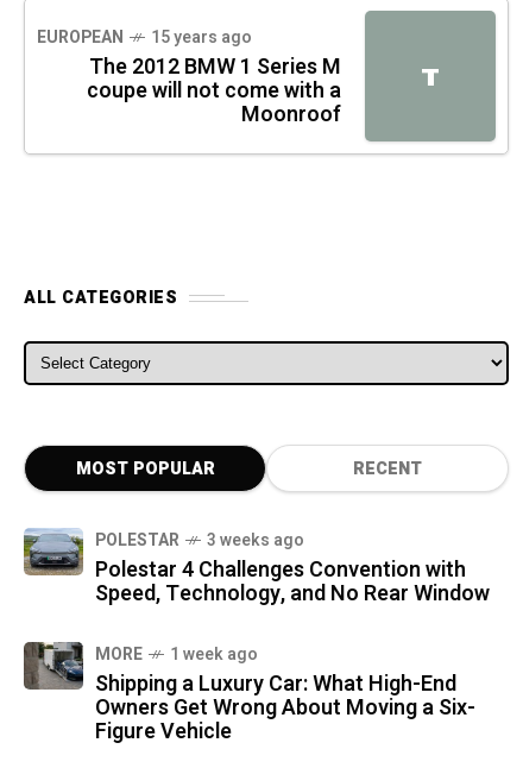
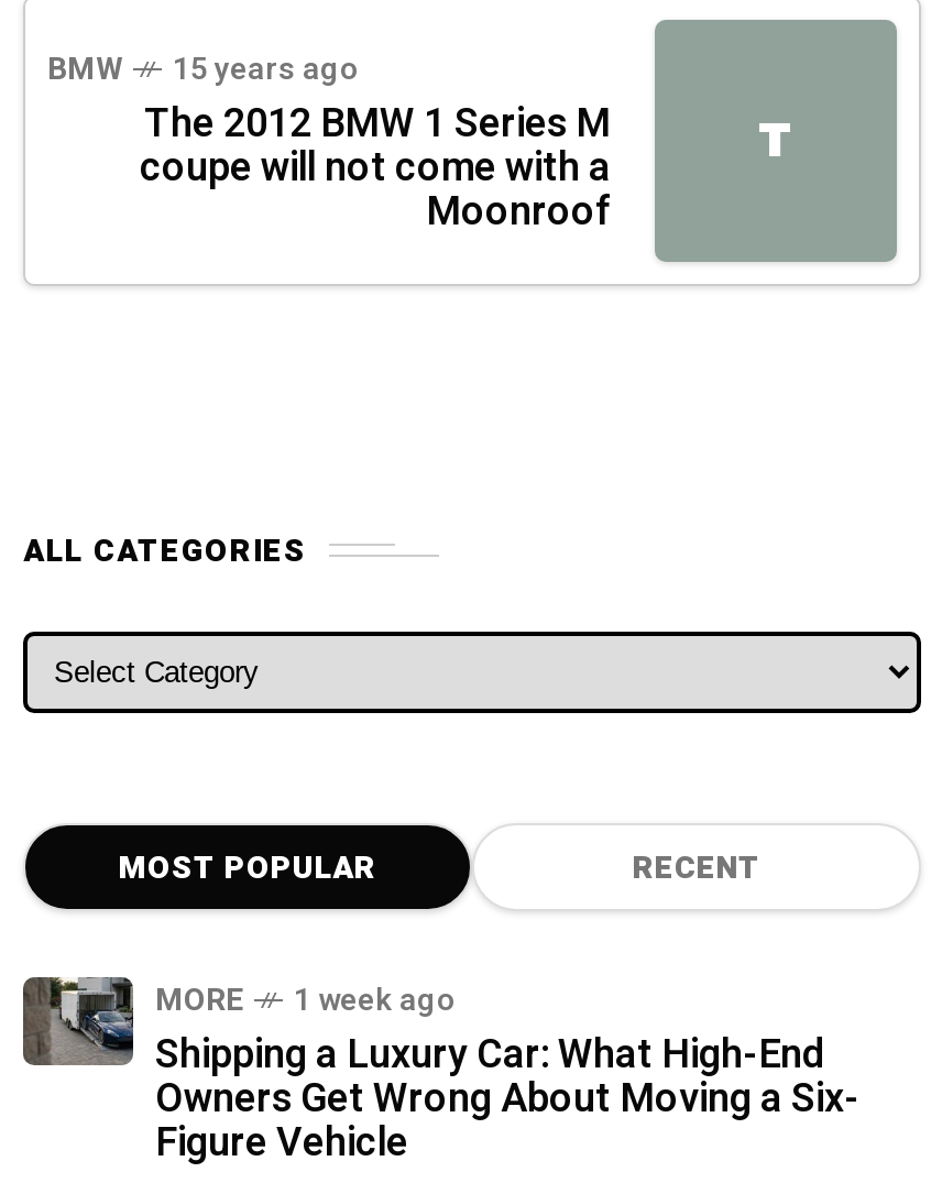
[37,25,124,50] EUROPEAN -> [47,46,122,92] BMW
[24,528,490,610] [image] | POLESTAR | 3 weeks ago | Polestar 4 Challenges Convention with | Speed, Technology, and No Rear Window -> none

